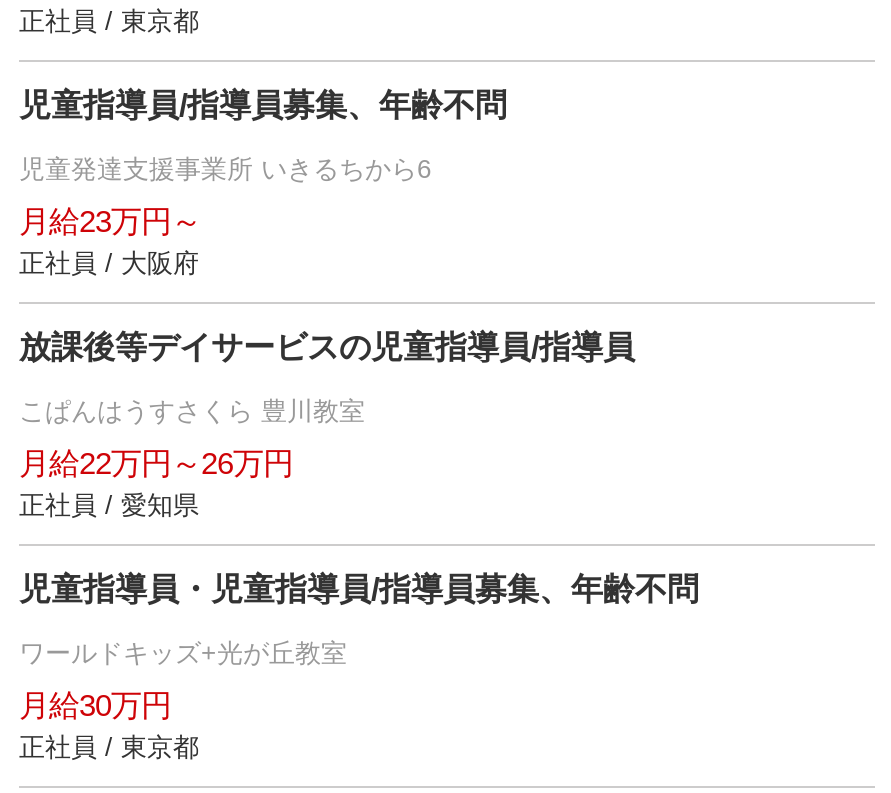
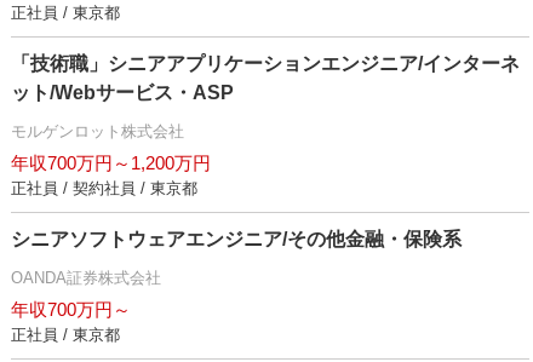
[19,87,699,721] 児童指導員/指導員募集、年齢不問 | 児童発達支援事業所 いきるちから6 | 月給23万円～ | 正社員 / 大阪府 | 放課後等デイサービスの児童指導員/指導員 | こぱんはうすさくら 豊川教室 | 月給22万円～26万円 | 正社員 / 愛知県 | 児童指導員・児童指導員/指導員募集、年齢不問 | ワールドキッズ+光が丘教室 | 月給30万円 -> [11,53,520,319] 「技術職」シニアアプリケーションエンジニア/インターネ | ット/Webサービス・ASP | モルゲンロット株式会社 | 年収700万円～1,200万円 | 正社員 / 契約社員 / 東京都 | シニアソフトウェアエンジニア/その他金融・保険系 | OANDA証券株式会社 | 年収700万円～

